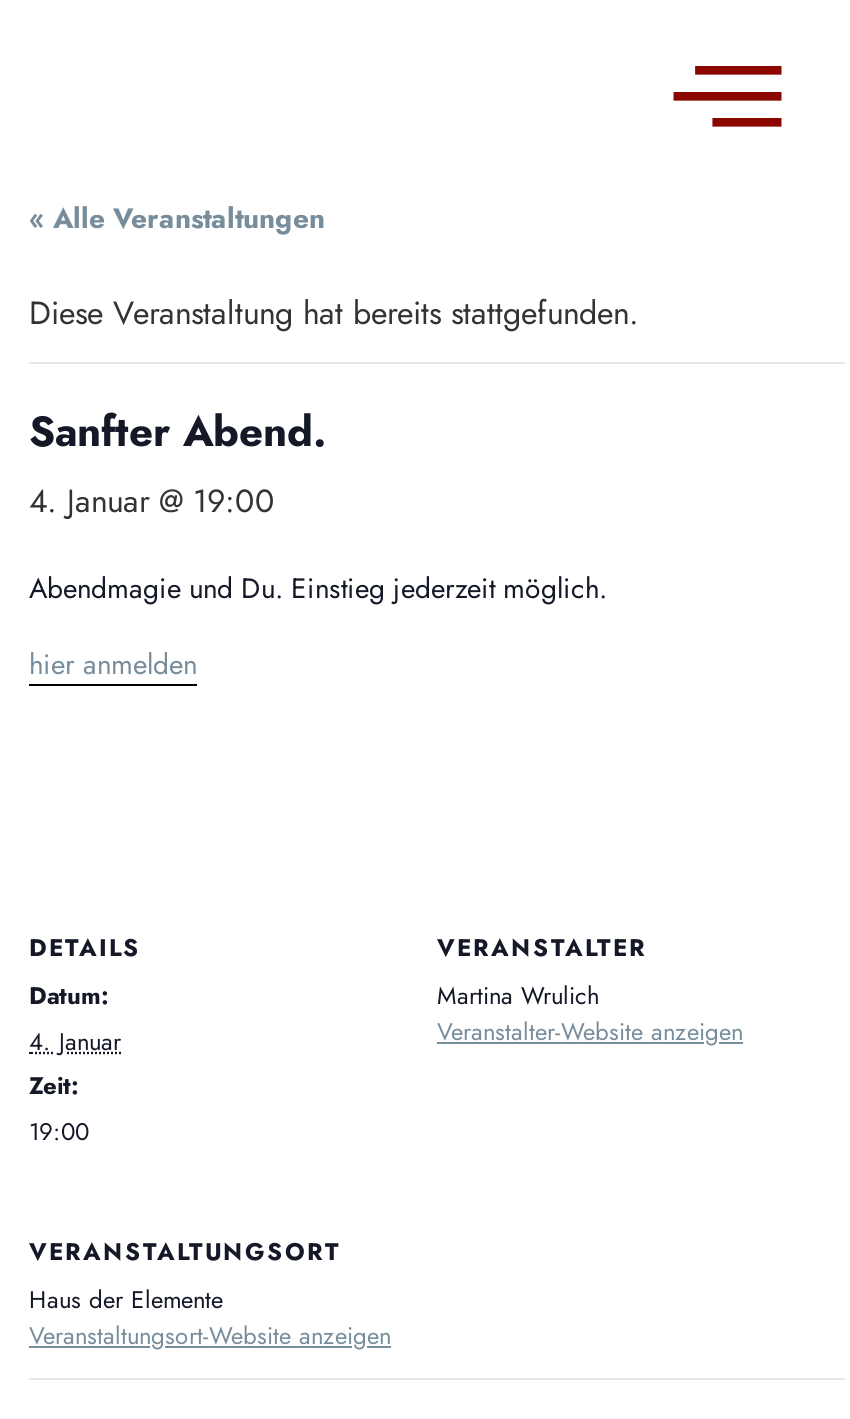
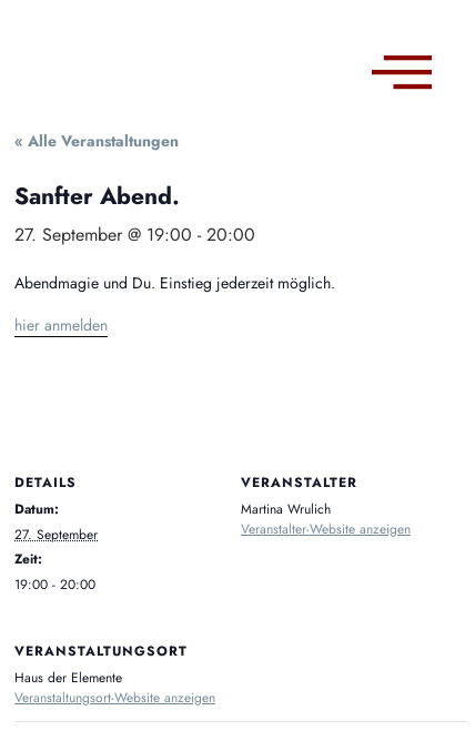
[29,289,639,335] Diese Veranstaltung hat bereits stattgefunden. -> none
[29,477,275,523] 4. Januar @ 19:00 -> [14,221,255,247] 27. September @ 19:00 - 20:00
[29,1023,121,1059] 4. Januar -> [14,524,98,544] 27. September
[29,1113,89,1149] 19:00 -> [14,574,95,594] 19:00 - 20:00

